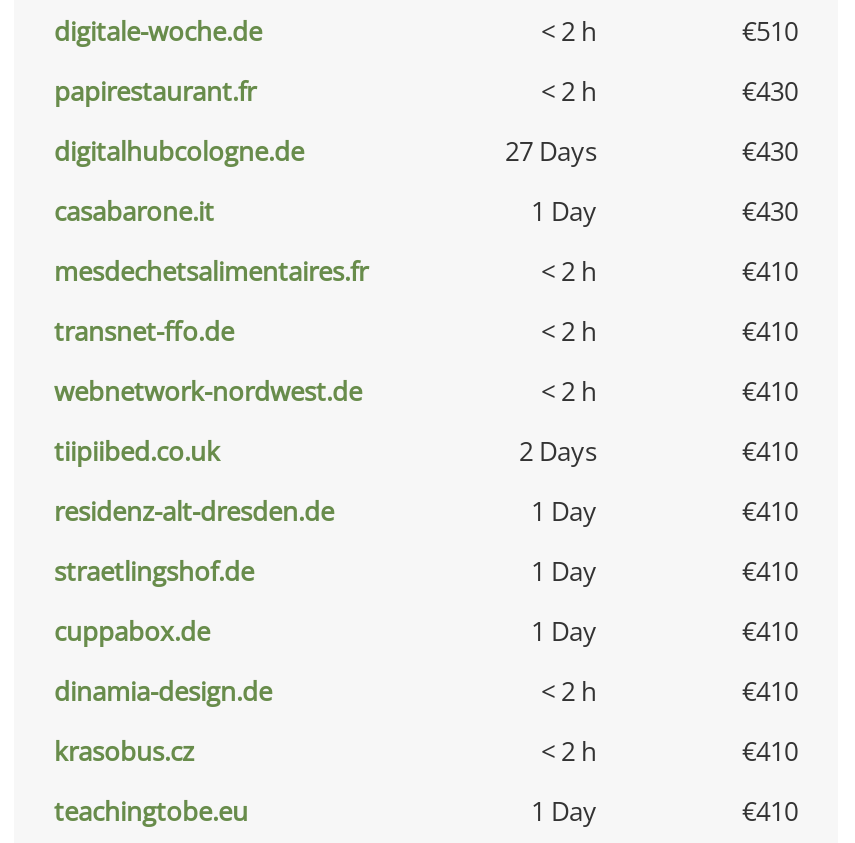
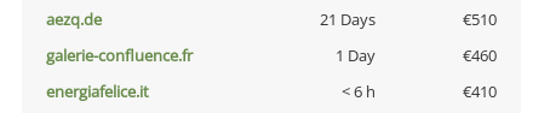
[54,13,597,49] digitale-woche.de | < 2 h -> [46,8,375,30] aezq.de | 21 Days
[54,73,798,229] papirestaurant.fr | < 2 h | €430 | digitalhubcologne.de | 27 Days | €430 | casabarone.it -> [46,44,193,66] galerie-confluence.fr
[54,193,798,829] €430 | mesdechetsalimentaires.fr | < 2 h | €410 | transnet-ffo.de | < 2 h | €410 | webnetwork-nordwest.de | < 2 h | €410 | tiipiibed.co.uk | 2 Days | €410 | residenz-alt-dresden.de | 1 Day | €410 | straetlingshof.de | 1 Day | €410 | cuppabox.de | 1 Day | €410 | dinamia-design.de | < 2 h | €410 | krasobus.cz | < 2 h | €410 | teachingtobe.eu | 1 Day -> [46,44,497,102] €460 | energiafelice.it | < 6 h

